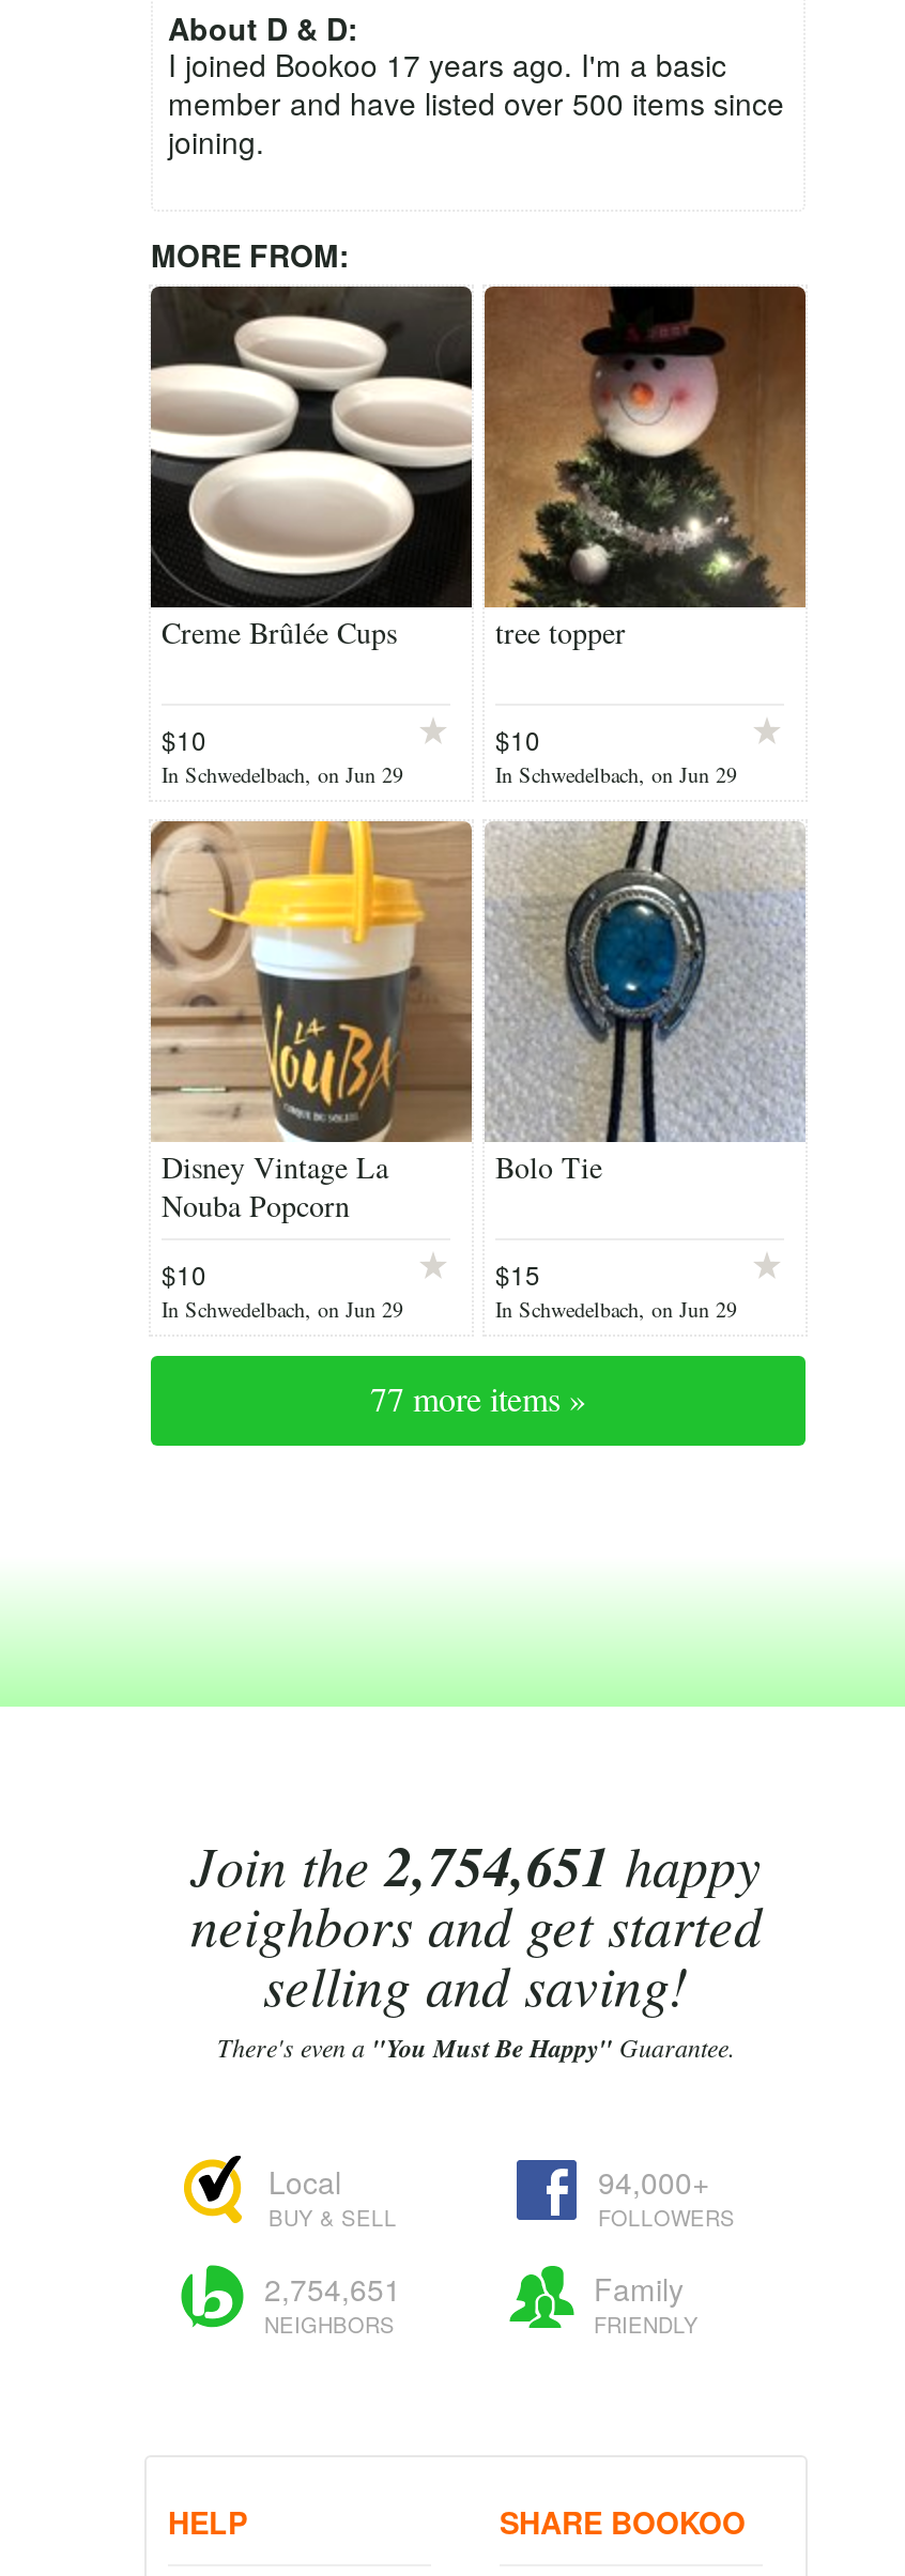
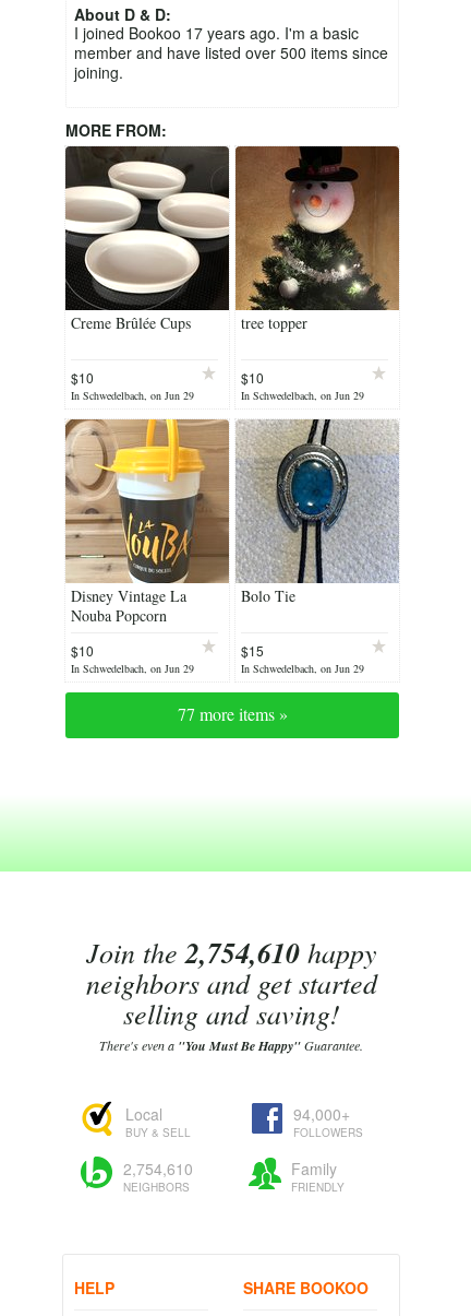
[190,1826,762,1903] Join the 2,754,651 happy -> [86,933,377,972] Join the 2,754,610 happy
[264,2267,401,2310] 2,754,651 -> [123,1158,193,1179] 2,754,610

